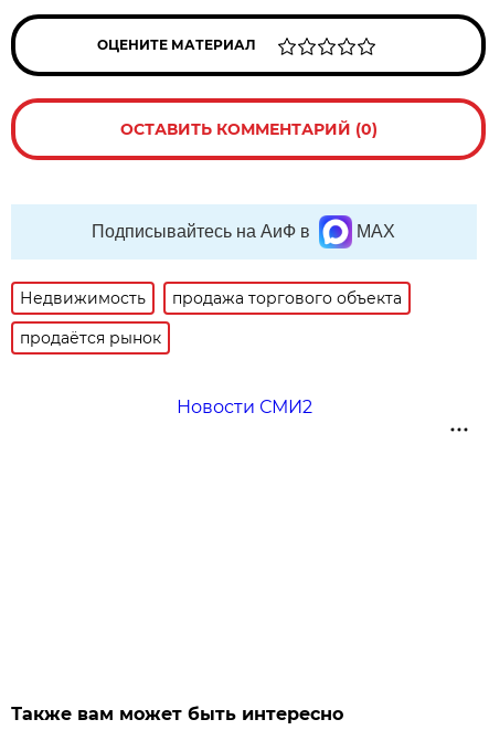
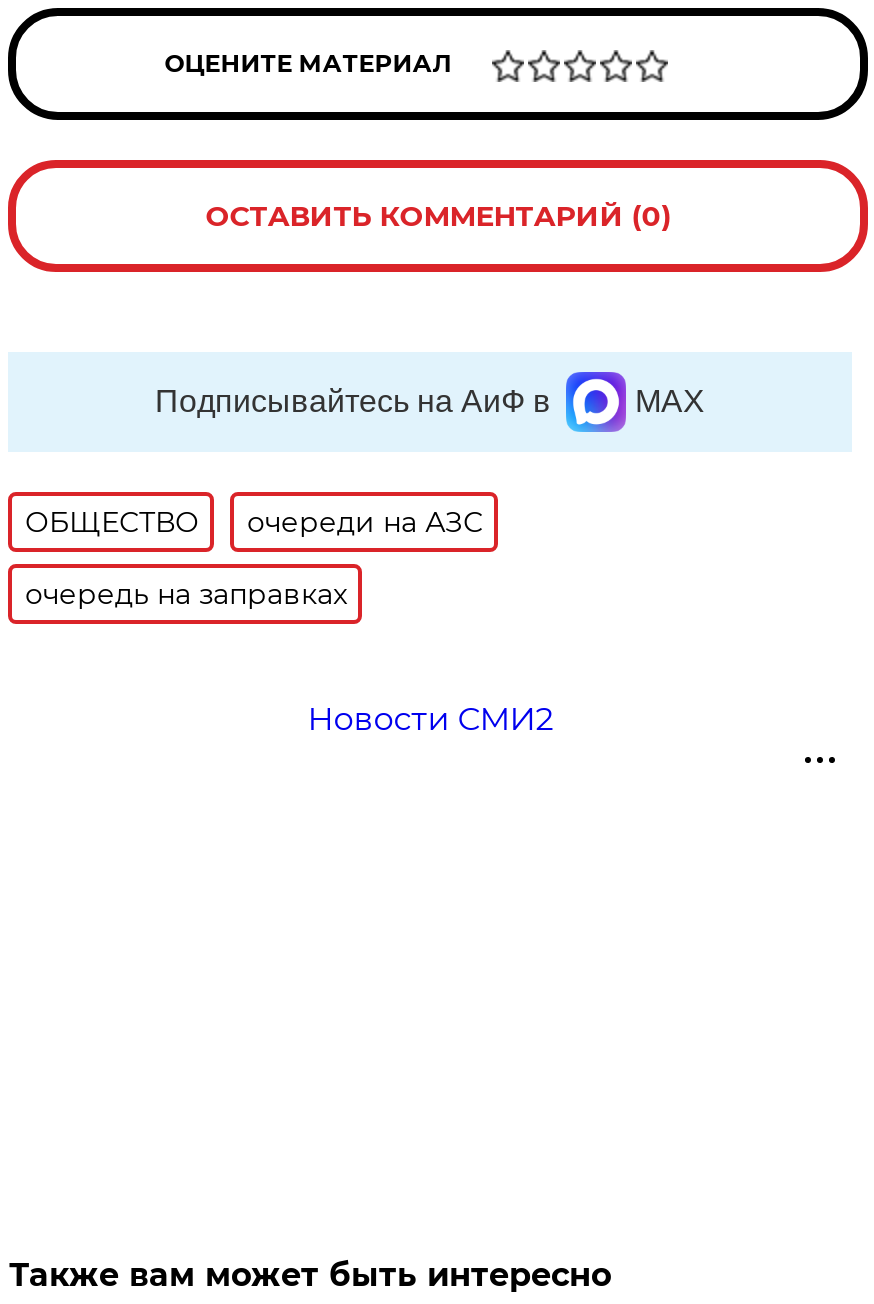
[20,288,402,308] Недвижимость | продажа торгового объекта -> [25,504,483,540] ОБЩЕСТВО | очереди на АЗС
[20,328,162,348] продаётся рынок -> [25,576,347,612] очередь на заправках

